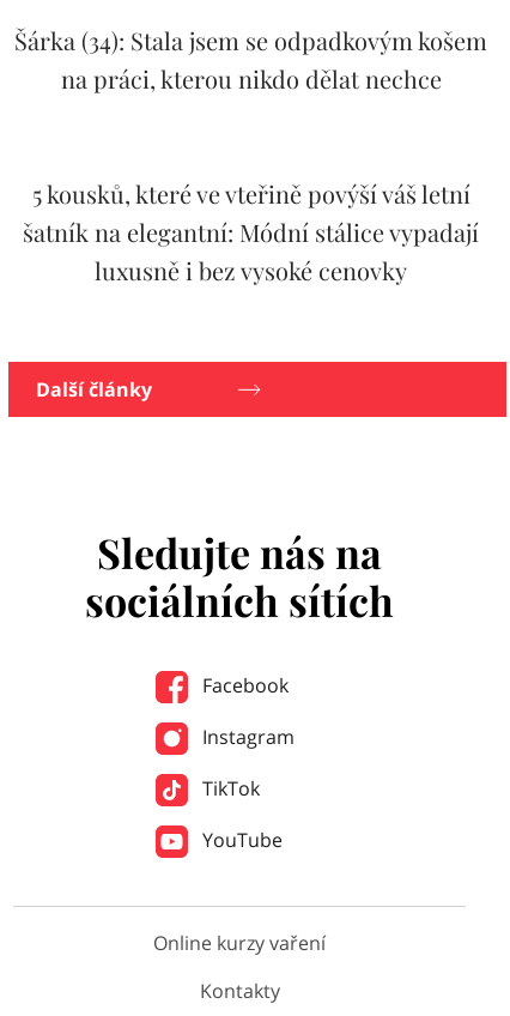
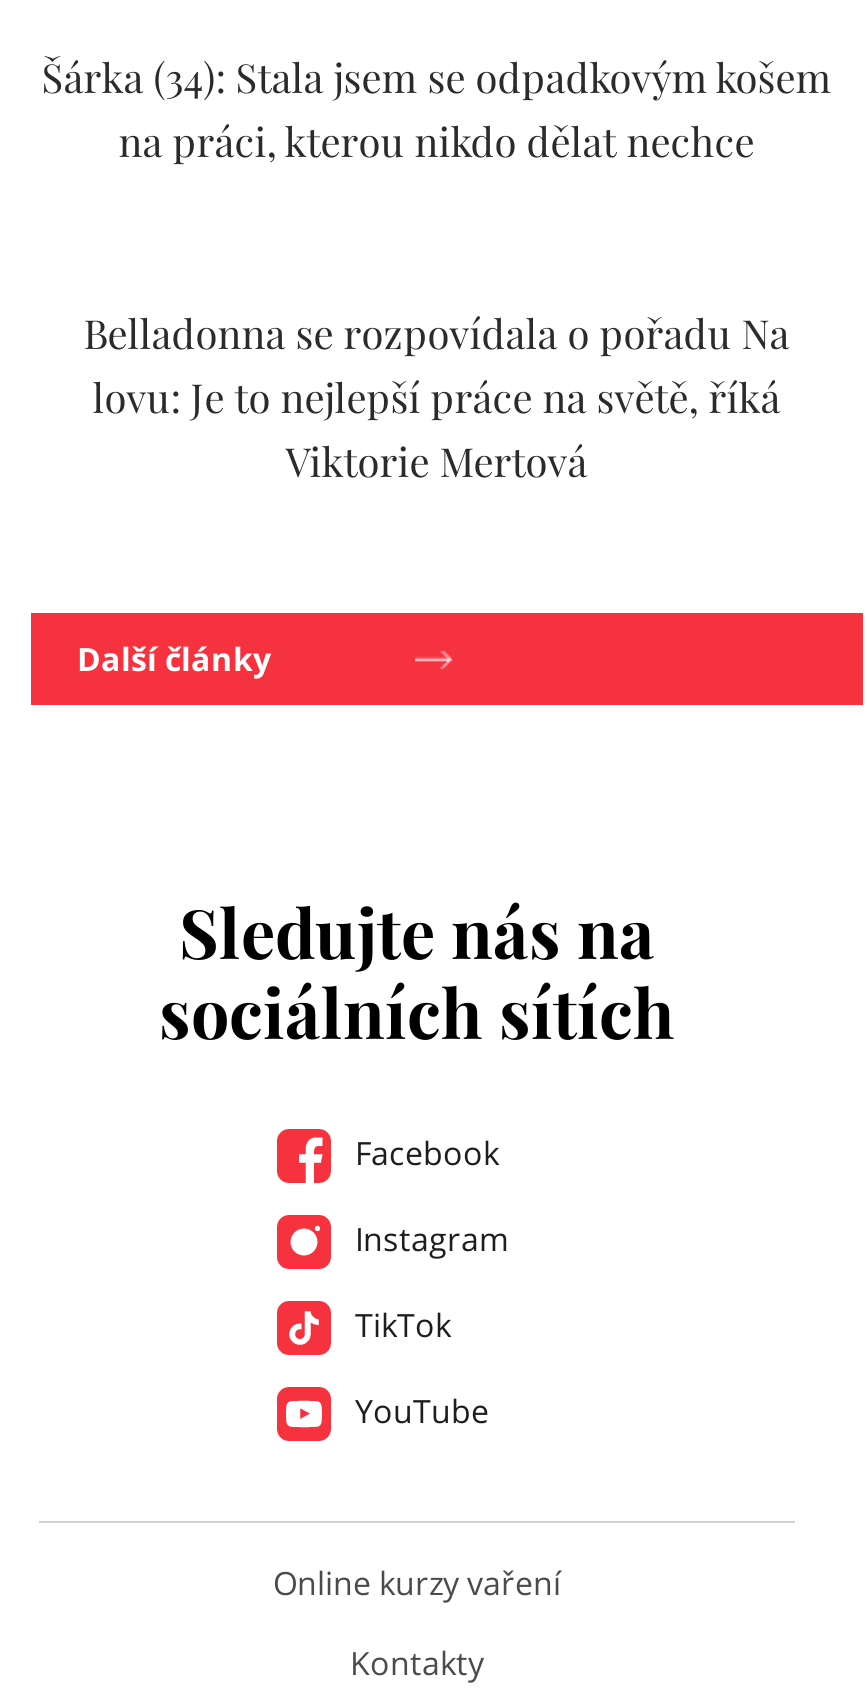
[23,177,479,286] 5 kousků, které ve vteřině povýší váš letní | šatník na elegantní: Módní stálice vypadají | luxusně i bez vysoké cenovky -> [84,304,790,486] Belladonna se rozpovídala o pořadu Na | lovu: Je to nejlepší práce na světě, říká | Viktorie Mertová

